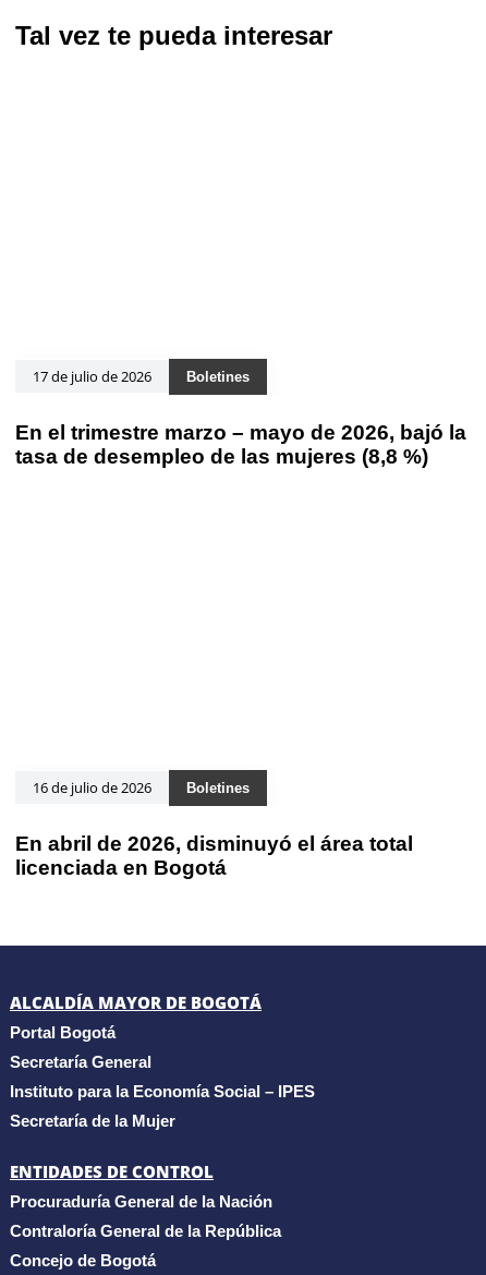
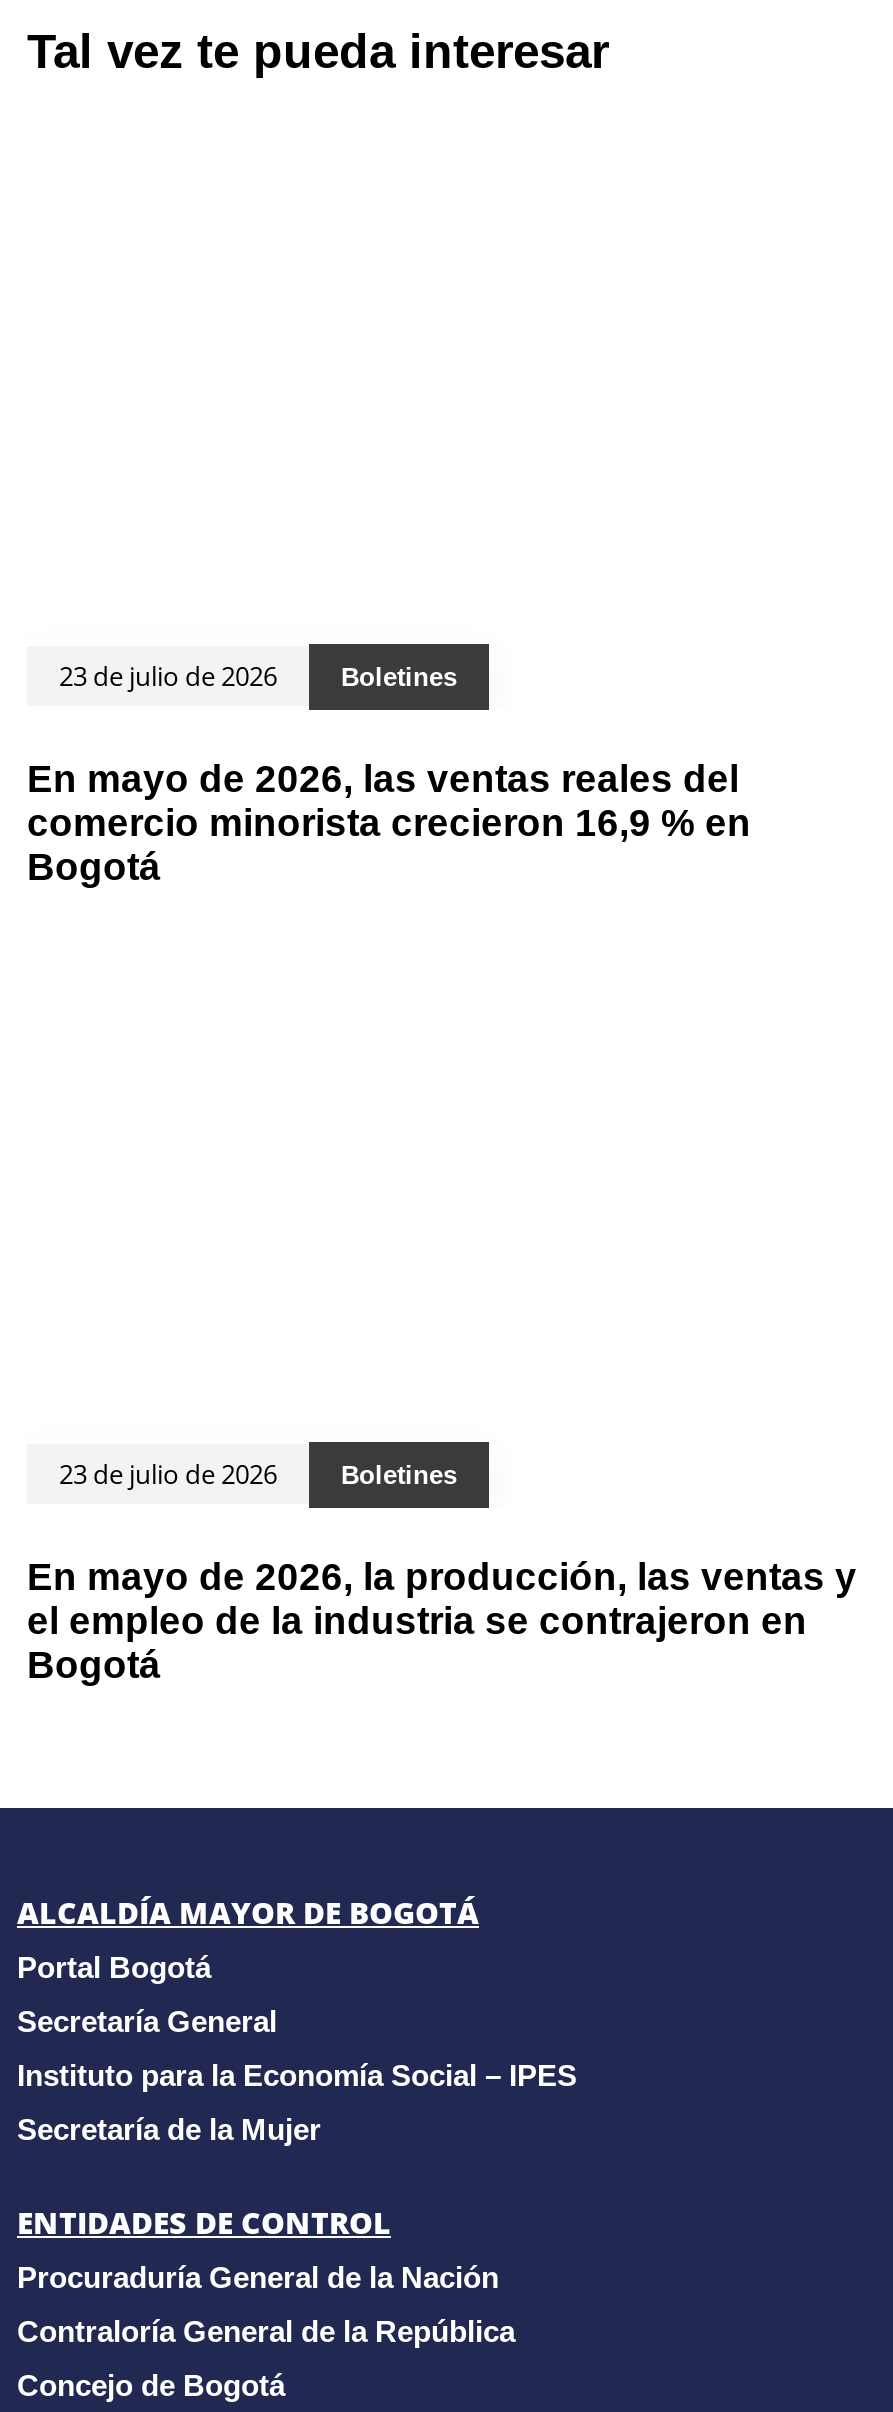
[33,367,151,386] 17 de julio de 2026 -> [59,658,277,694] 23 de julio de 2026
[15,421,466,468] En el trimestre marzo – mayo de 2026, bajó la | tasa de desempleo de las mujeres (8,8 %) -> [27,757,751,887] En mayo de 2026, las ventas reales del | comercio minorista crecieron 16,9 % en | Bogotá
[33,778,151,797] 16 de julio de 2026 -> [59,1456,277,1492] 23 de julio de 2026
[15,832,413,879] En abril de 2026, disminuyó el área total | licenciada en Bogotá -> [27,1555,857,1685] En mayo de 2026, la producción, las ventas y | el empleo de la industria se contrajeron en | Bogotá

